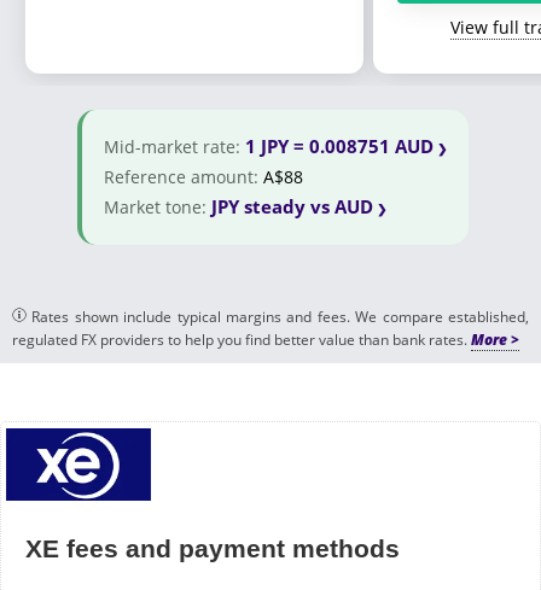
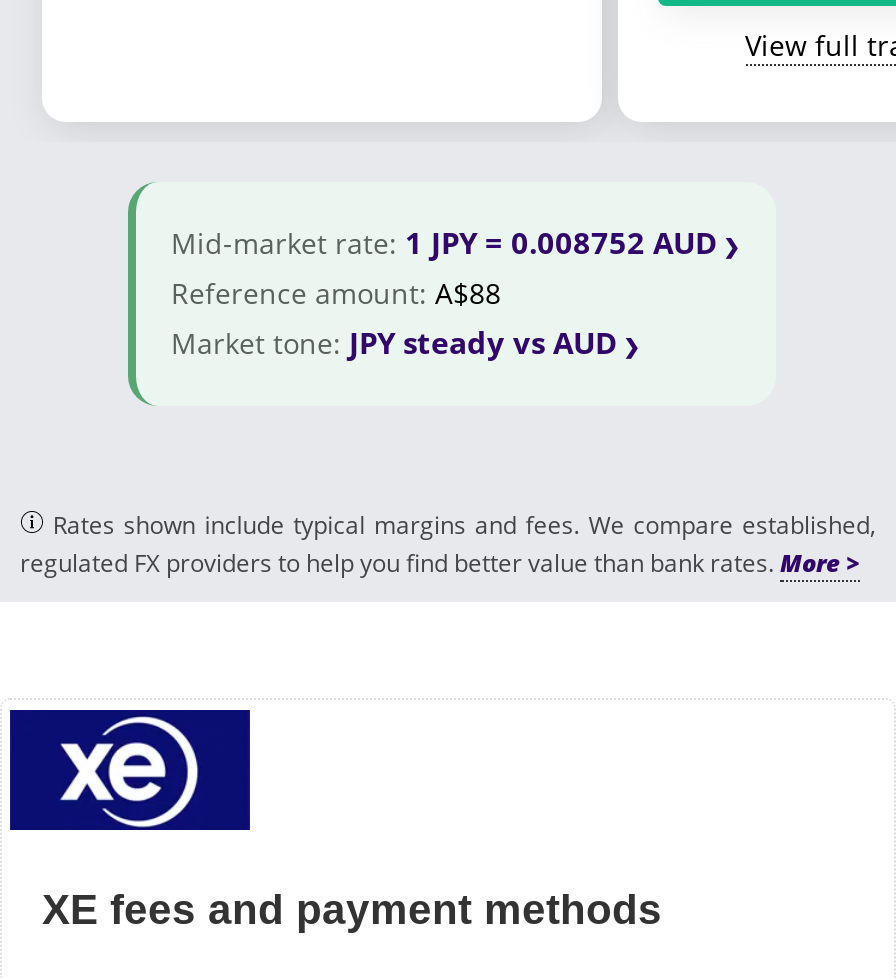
[103,134,433,158] Mid-market rate: 1 JPY = 0.008751 AUD -> [171,222,717,262] Mid-market rate: 1 JPY = 0.008752 AUD

